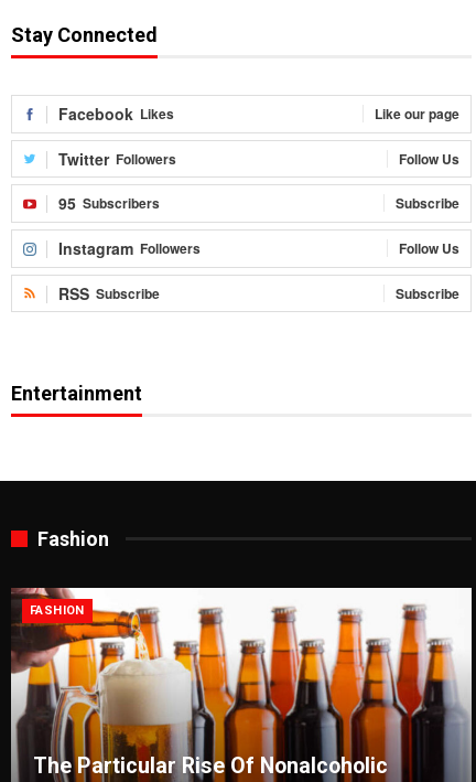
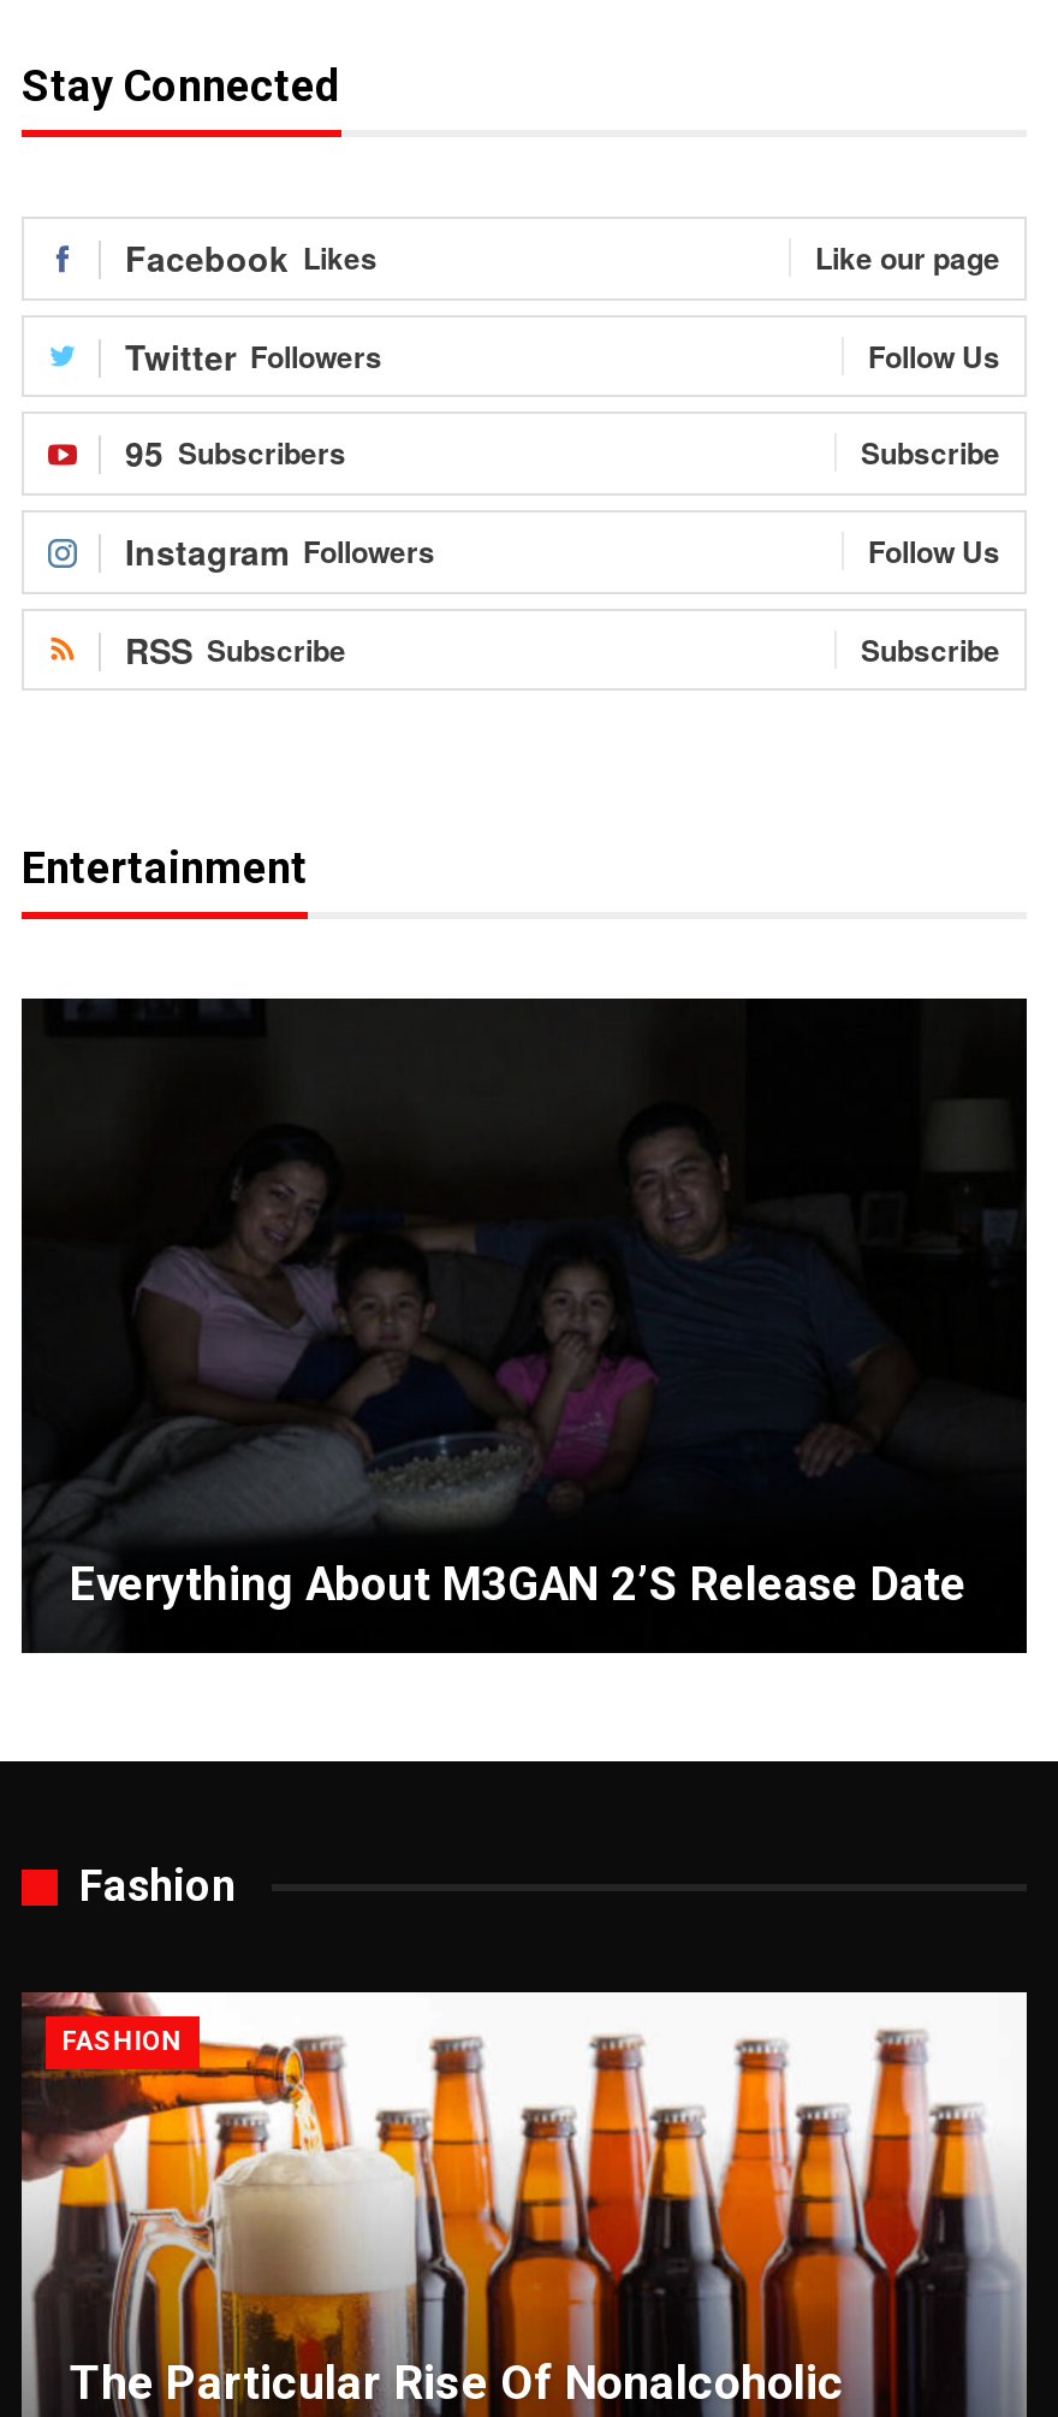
none -> [19,996,1029,1655] [image] | Everything About M3GAN 2’s Release Date

